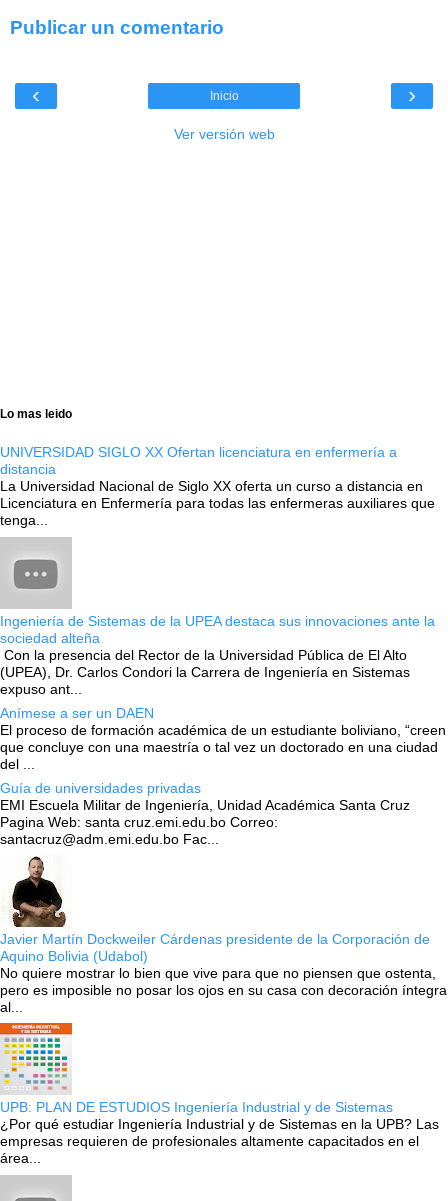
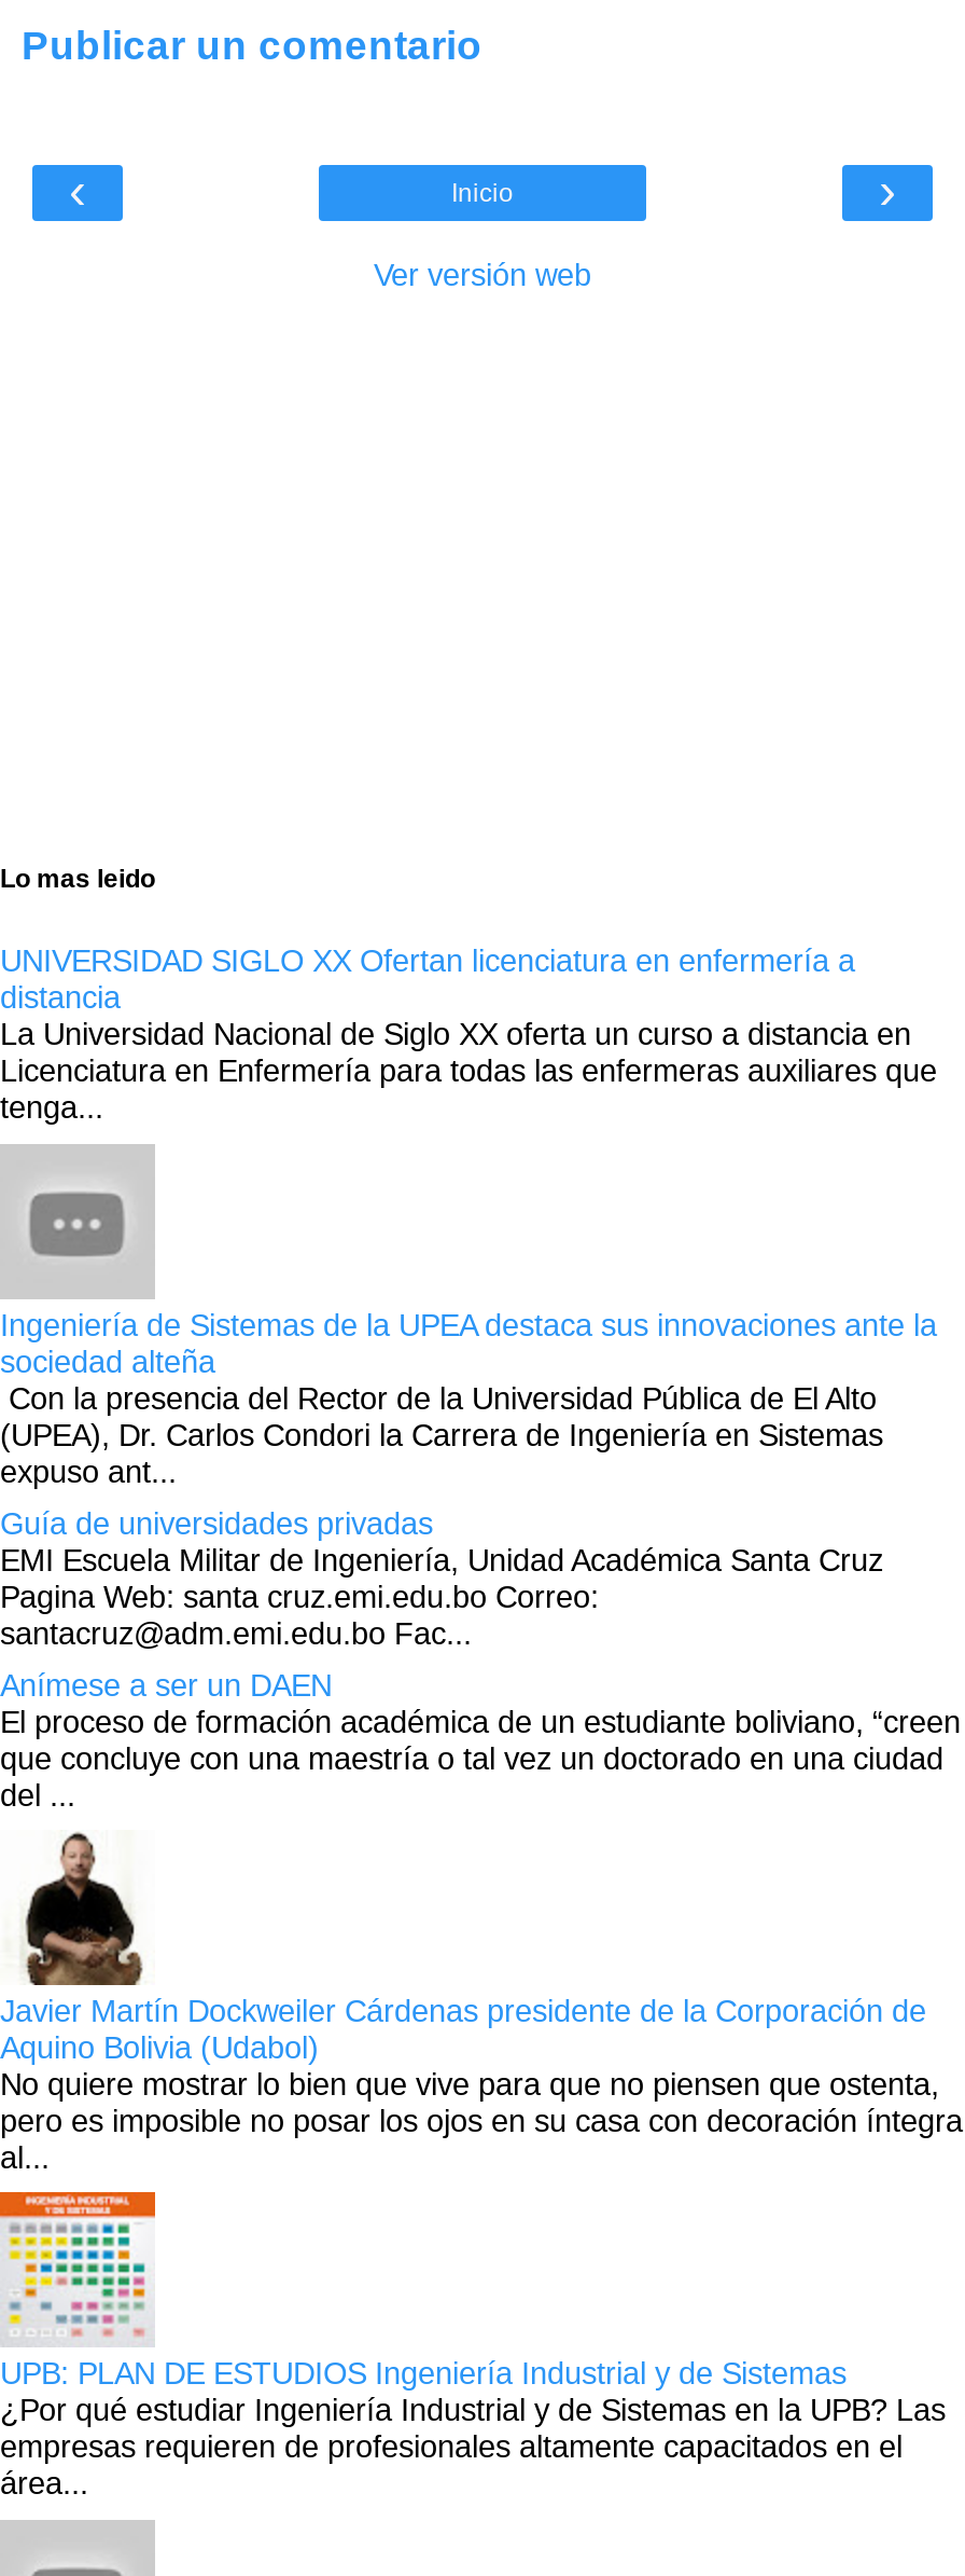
moved [0,705,446,772] -> [0,1668,961,1813]: Anímese a ser un DAEN | El proceso de formación académica de un estudiante boliviano, “creen | que concluye con una maestría o tal vez un doctorado en una ciudad | del ...
moved [0,780,410,847] -> [0,1506,883,1651]: Guía de universidades privadas | EMI Escuela Militar de Ingeniería, Unidad Académica Santa Cruz | Pagina Web: santa cruz.emi.edu.bo Correo: | santacruz@adm.emi.edu.bo Fac...

